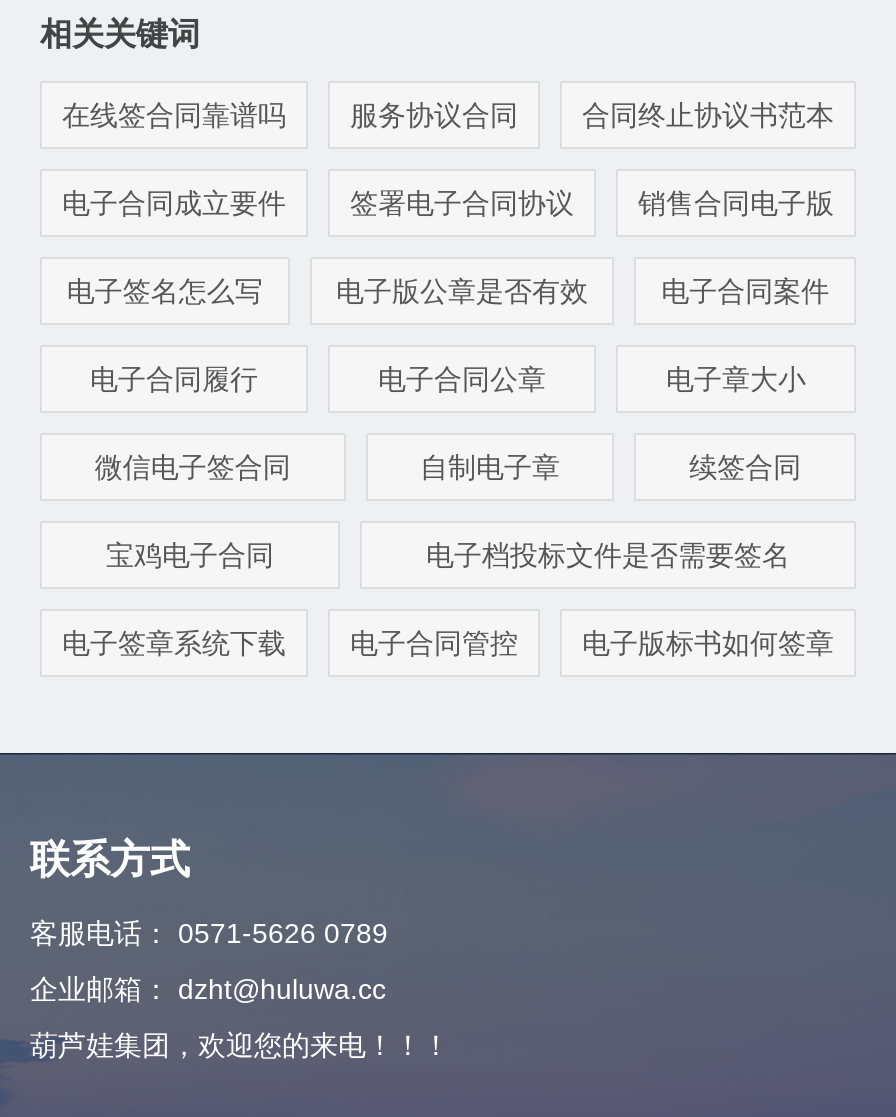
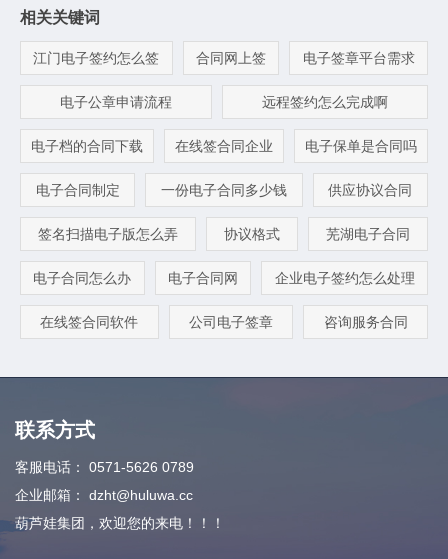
[62,99,834,131] 在线签合同靠谱吗 | 服务协议合同 | 合同终止协议书范本 -> [33,50,415,66] 江门电子签约怎么签 | 合同网上签 | 电子签章平台需求
[62,187,834,219] 电子合同成立要件 | 签署电子合同协议 | 销售合同电子版 -> [60,94,388,110] 电子公章申请流程 | 远程签约怎么完成啊
[67,275,829,307] 电子签名怎么写 | 电子版公章是否有效 | 电子合同案件 -> [31,138,417,154] 电子档的合同下载 | 在线签合同企业 | 电子保单是合同吗
[90,363,806,395] 电子合同履行 | 电子合同公章 | 电子章大小 -> [36,182,412,198] 电子合同制定 | 一份电子合同多少钱 | 供应协议合同
[95,451,801,483] 微信电子签合同 | 自制电子章 | 续签合同 -> [38,226,410,242] 签名扫描电子版怎么弄 | 协议格式 | 芜湖电子合同
[106,539,790,571] 宝鸡电子合同 | 电子档投标文件是否需要签名 -> [33,270,415,286] 电子合同怎么办 | 电子合同网 | 企业电子签约怎么处理
[62,627,834,659] 电子签章系统下载 | 电子合同管控 | 电子版标书如何签章 -> [40,314,408,330] 在线签合同软件 | 公司电子签章 | 咨询服务合同

